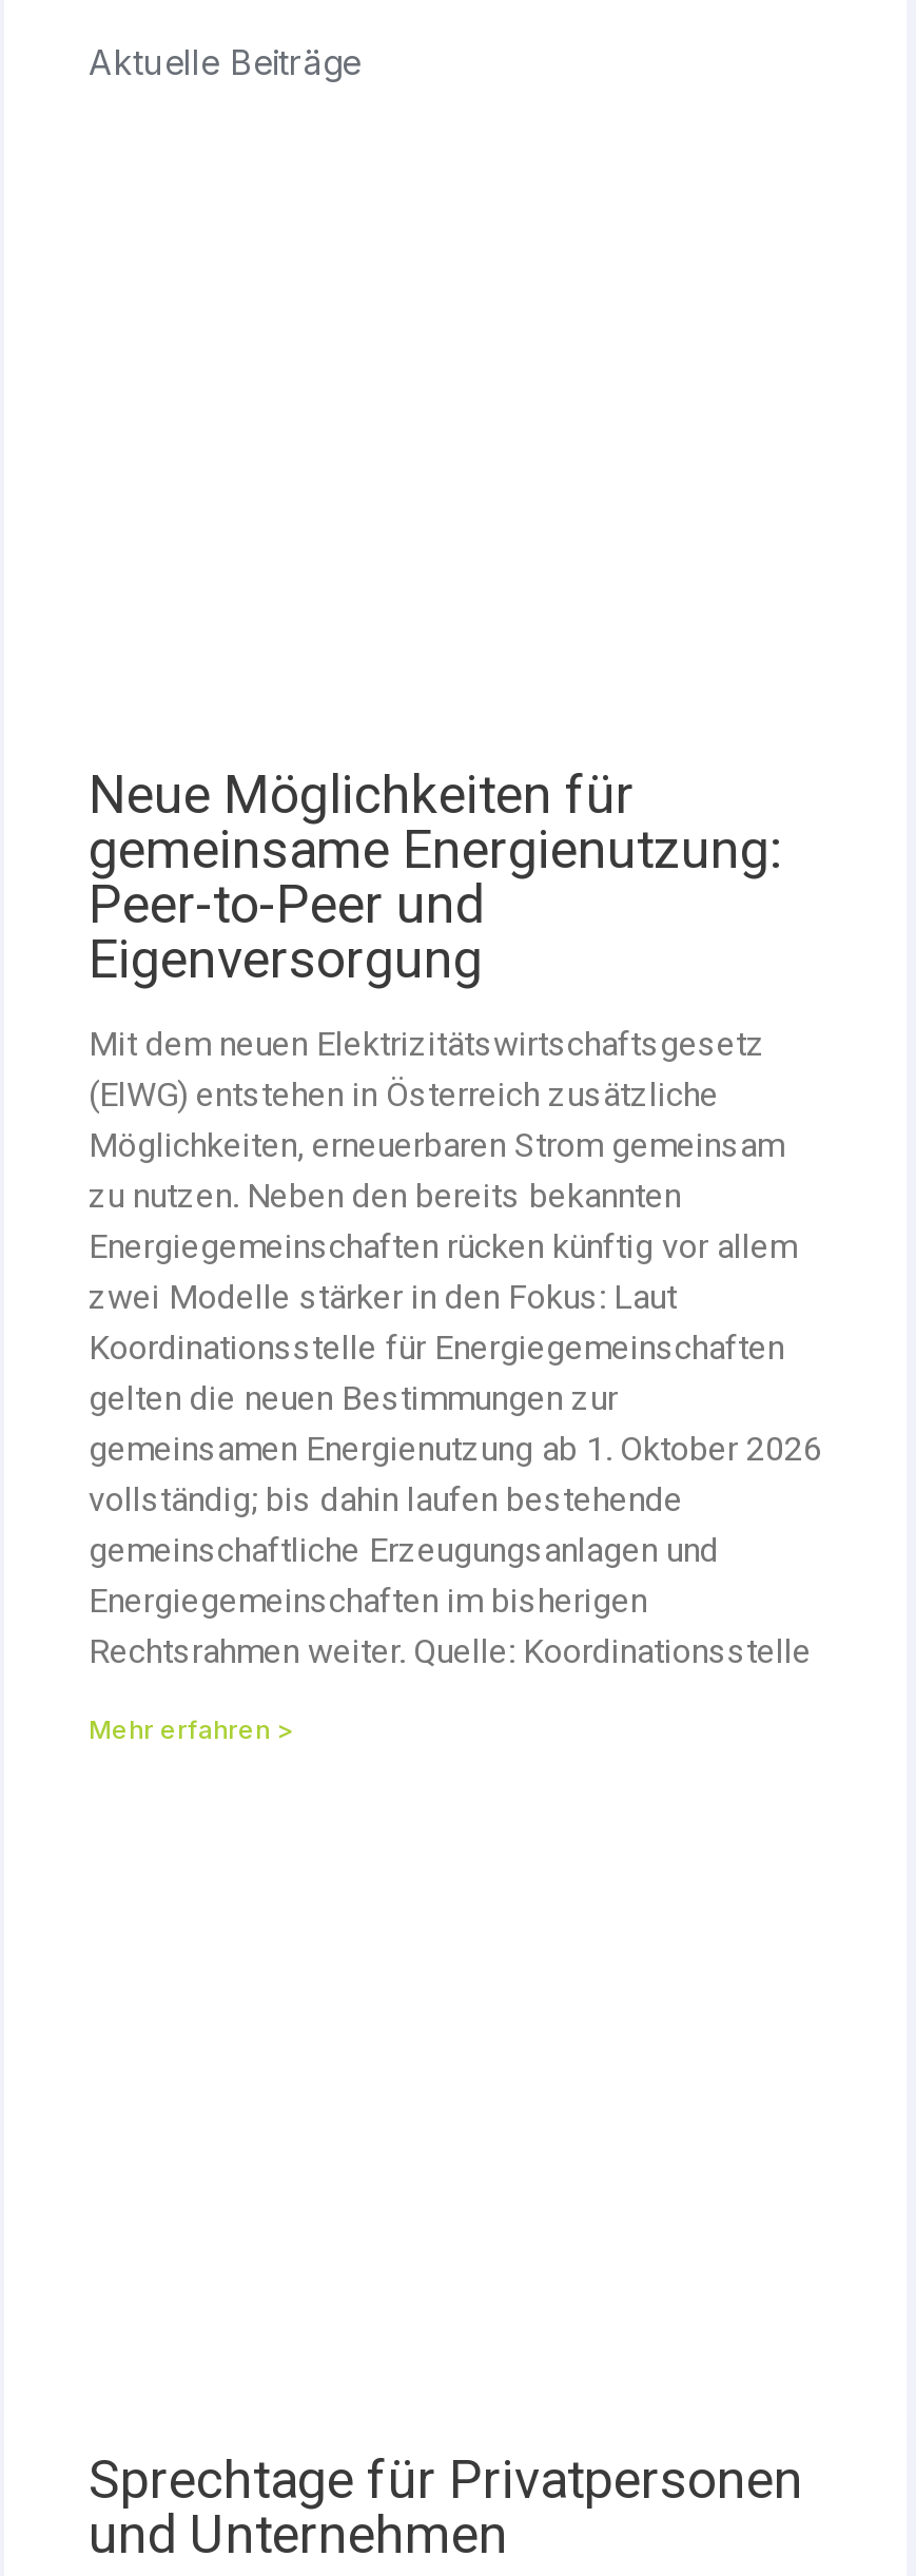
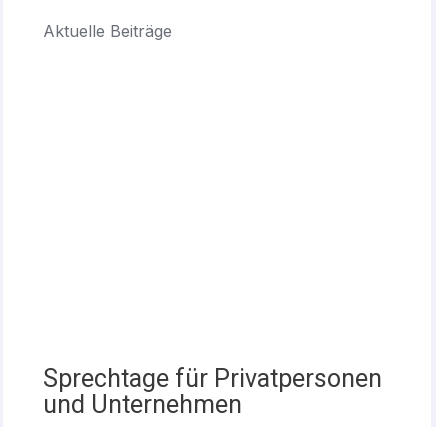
[89,765,822,1746] Neue Möglichkeiten für | gemeinsame Energienutzung: | Peer-to-Peer und | Eigenversorgung | Mit dem neuen Elektrizitätswirtschaftsgesetz | (ElWG) entstehen in Österreich zusätzliche | Möglichkeiten, erneuerbaren Strom gemeinsam | zu nutzen. Neben den bereits bekannten | Energiegemeinschaften rücken künftig vor allem | zwei Modelle stärker in den Fokus: Laut | Koordinationsstelle für Energiegemeinschaften | gelten die neuen Bestimmungen zur | gemeinsamen Energienutzung ab 1. Oktober 2026 | vollständig; bis dahin laufen bestehende | gemeinschaftliche Erzeugungsanlagen und | Energiegemeinschaften im bisherigen | Rechtsrahmen weiter. Quelle: Koordinationsstelle | Mehr erfahren > -> none

